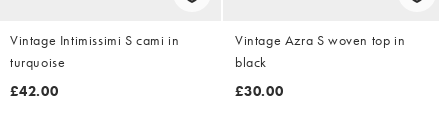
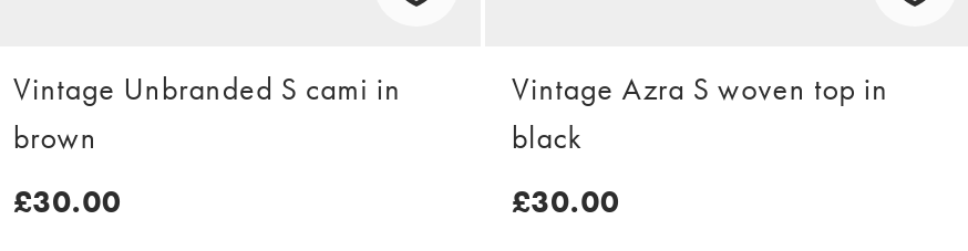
[10,31,179,71] Vintage Intimissimi S cami in | turquoise -> [13,69,401,157] Vintage Unbranded S cami in | brown
[10,82,59,100] £42.00 -> [13,182,121,222] £30.00

